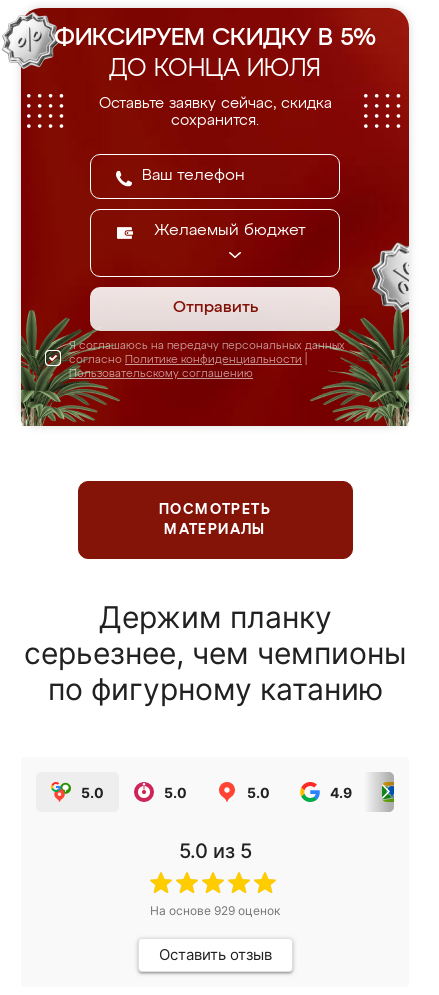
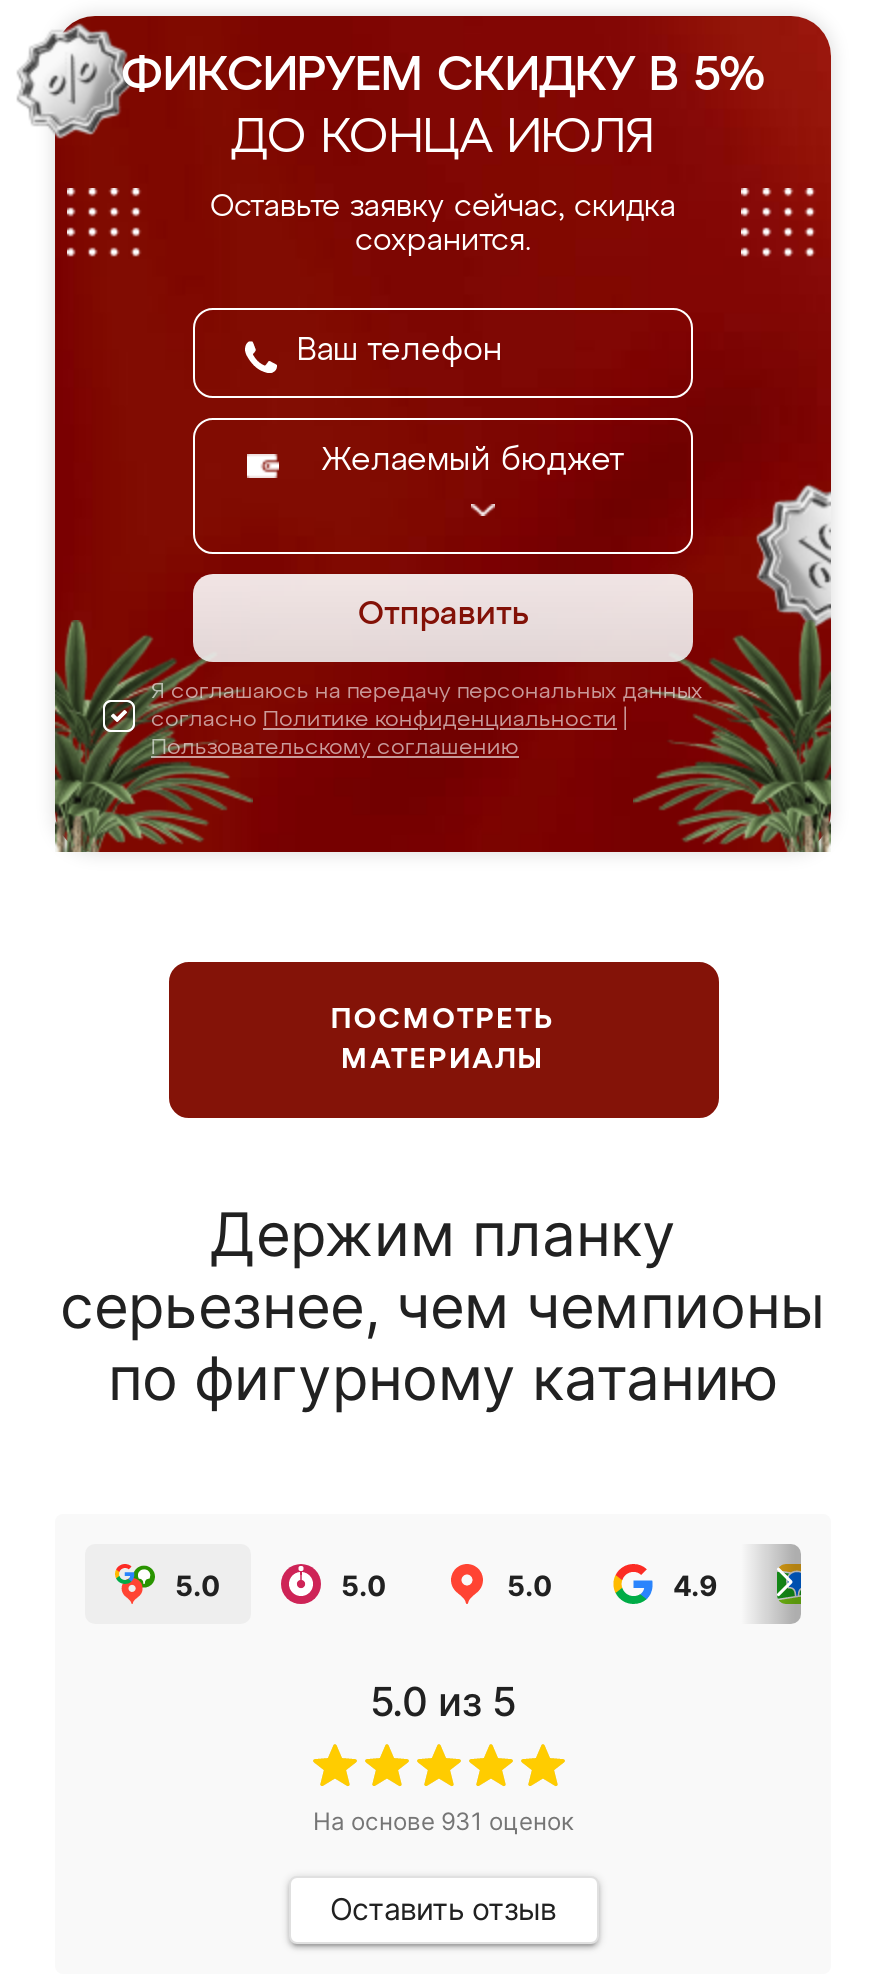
[150,903,280,918] На основе 929 оценок -> [313,1806,573,1836] На основе 931 оценок

